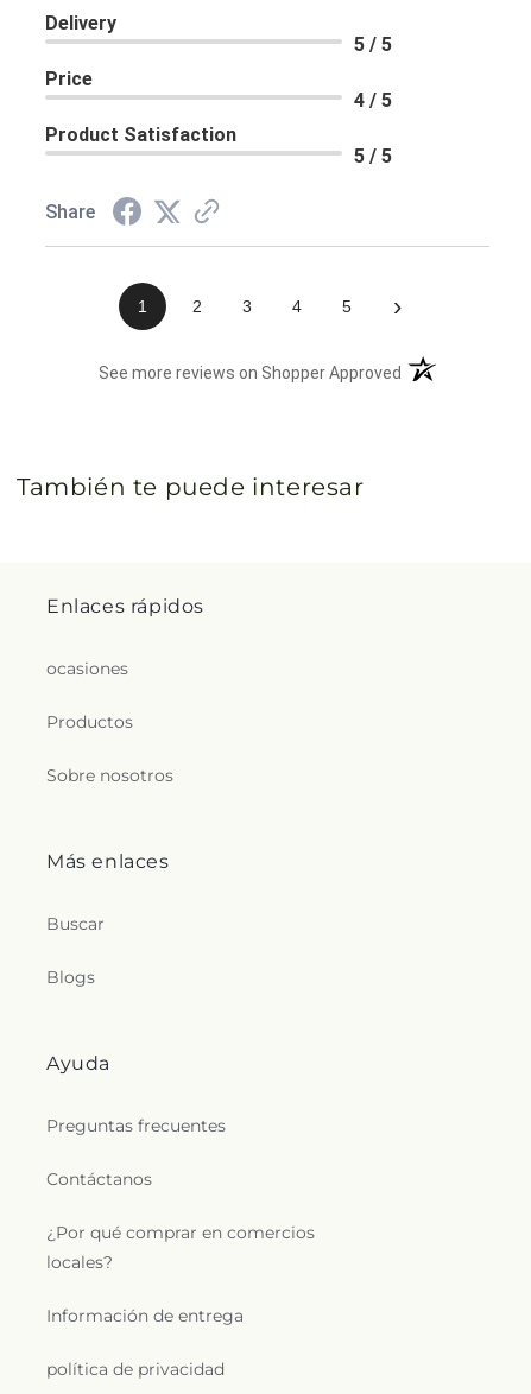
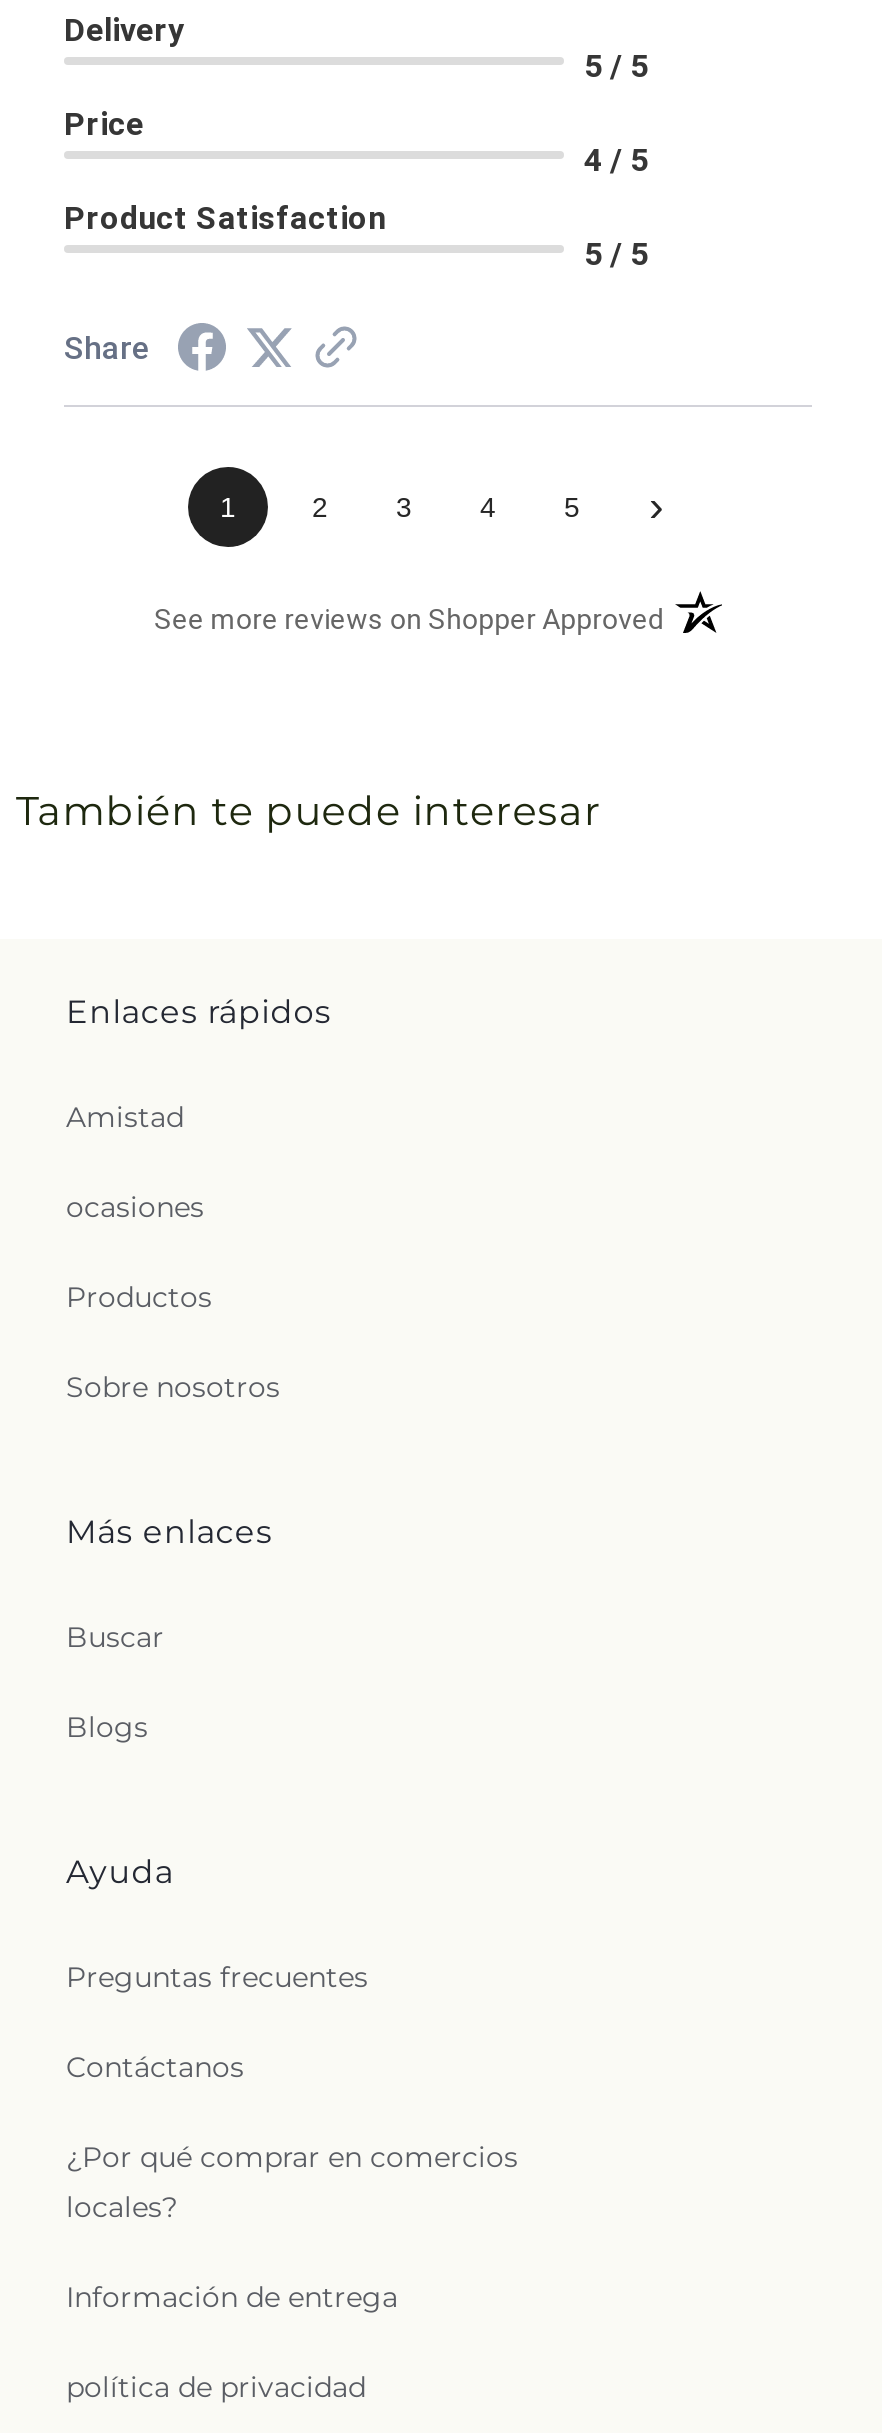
none -> [66,1099,184,1135] Amistad

